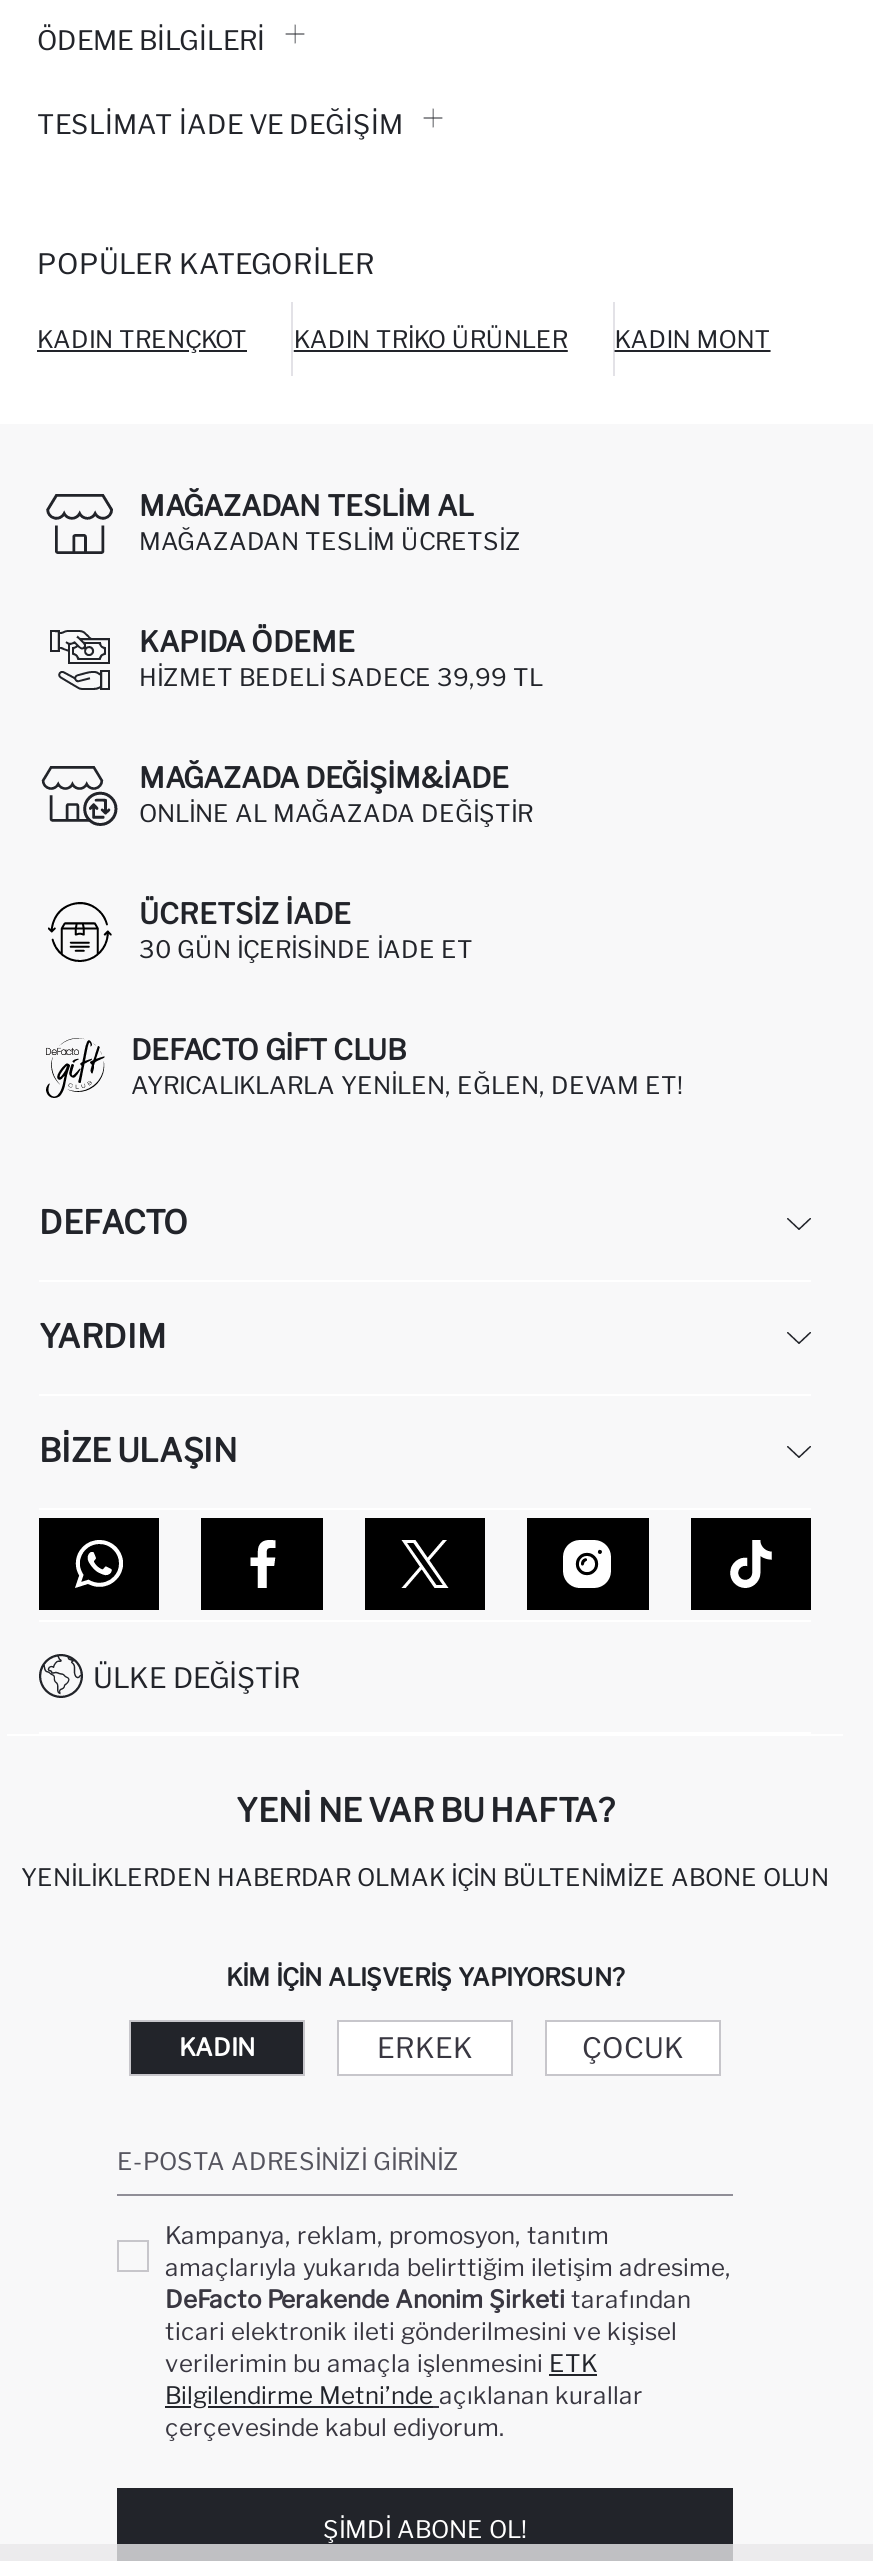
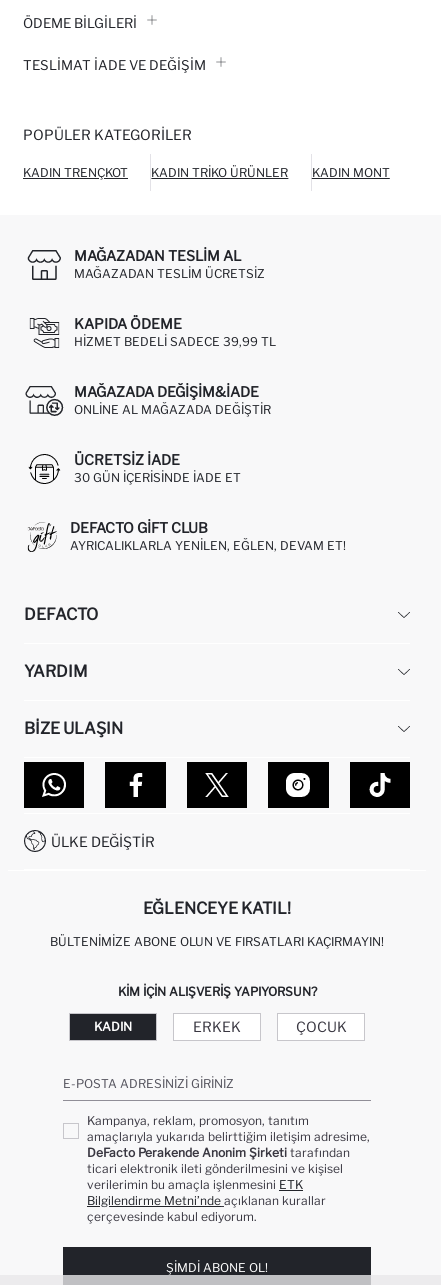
[236,1792,614,1830] YENI NE VAR BU HAFTA? -> [143,899,291,918] EĞLENCEYE KATIL!
[21,1862,829,1892] YENILIKLERDEN HABERDAR OLMAK İÇIN BÜLTENIMIZE ABONE OLUN -> [50,934,384,949] BÜLTENIMIZE ABONE OLUN VE FIRSATLARI KAÇIRMAYIN!

